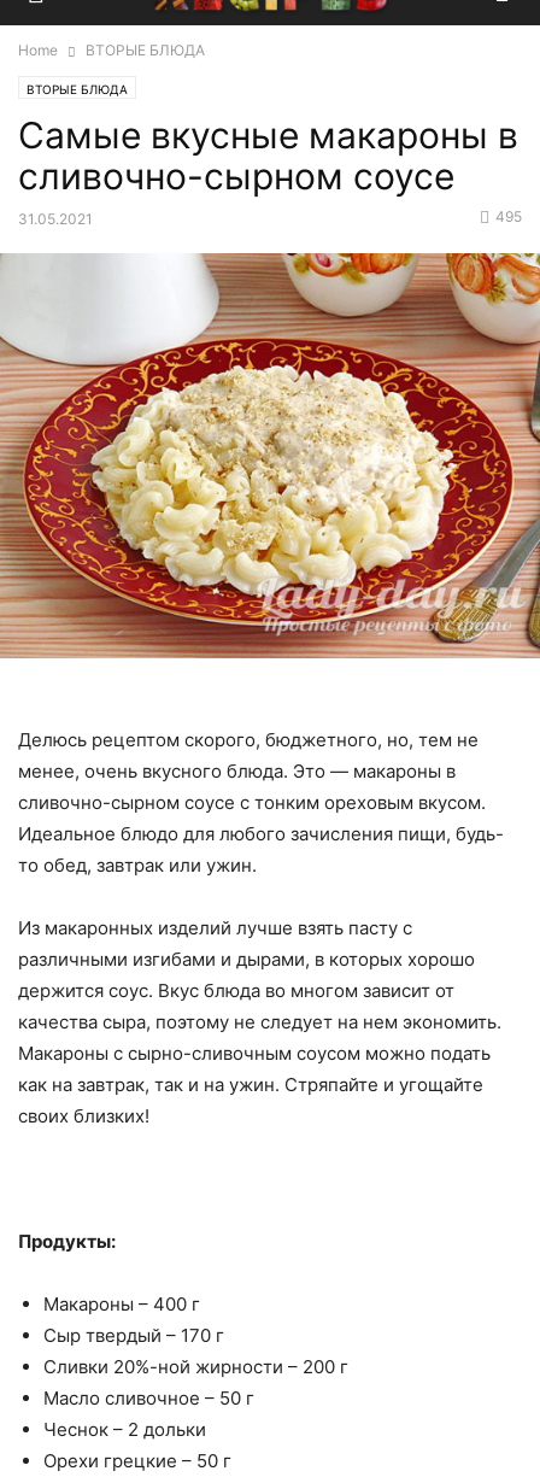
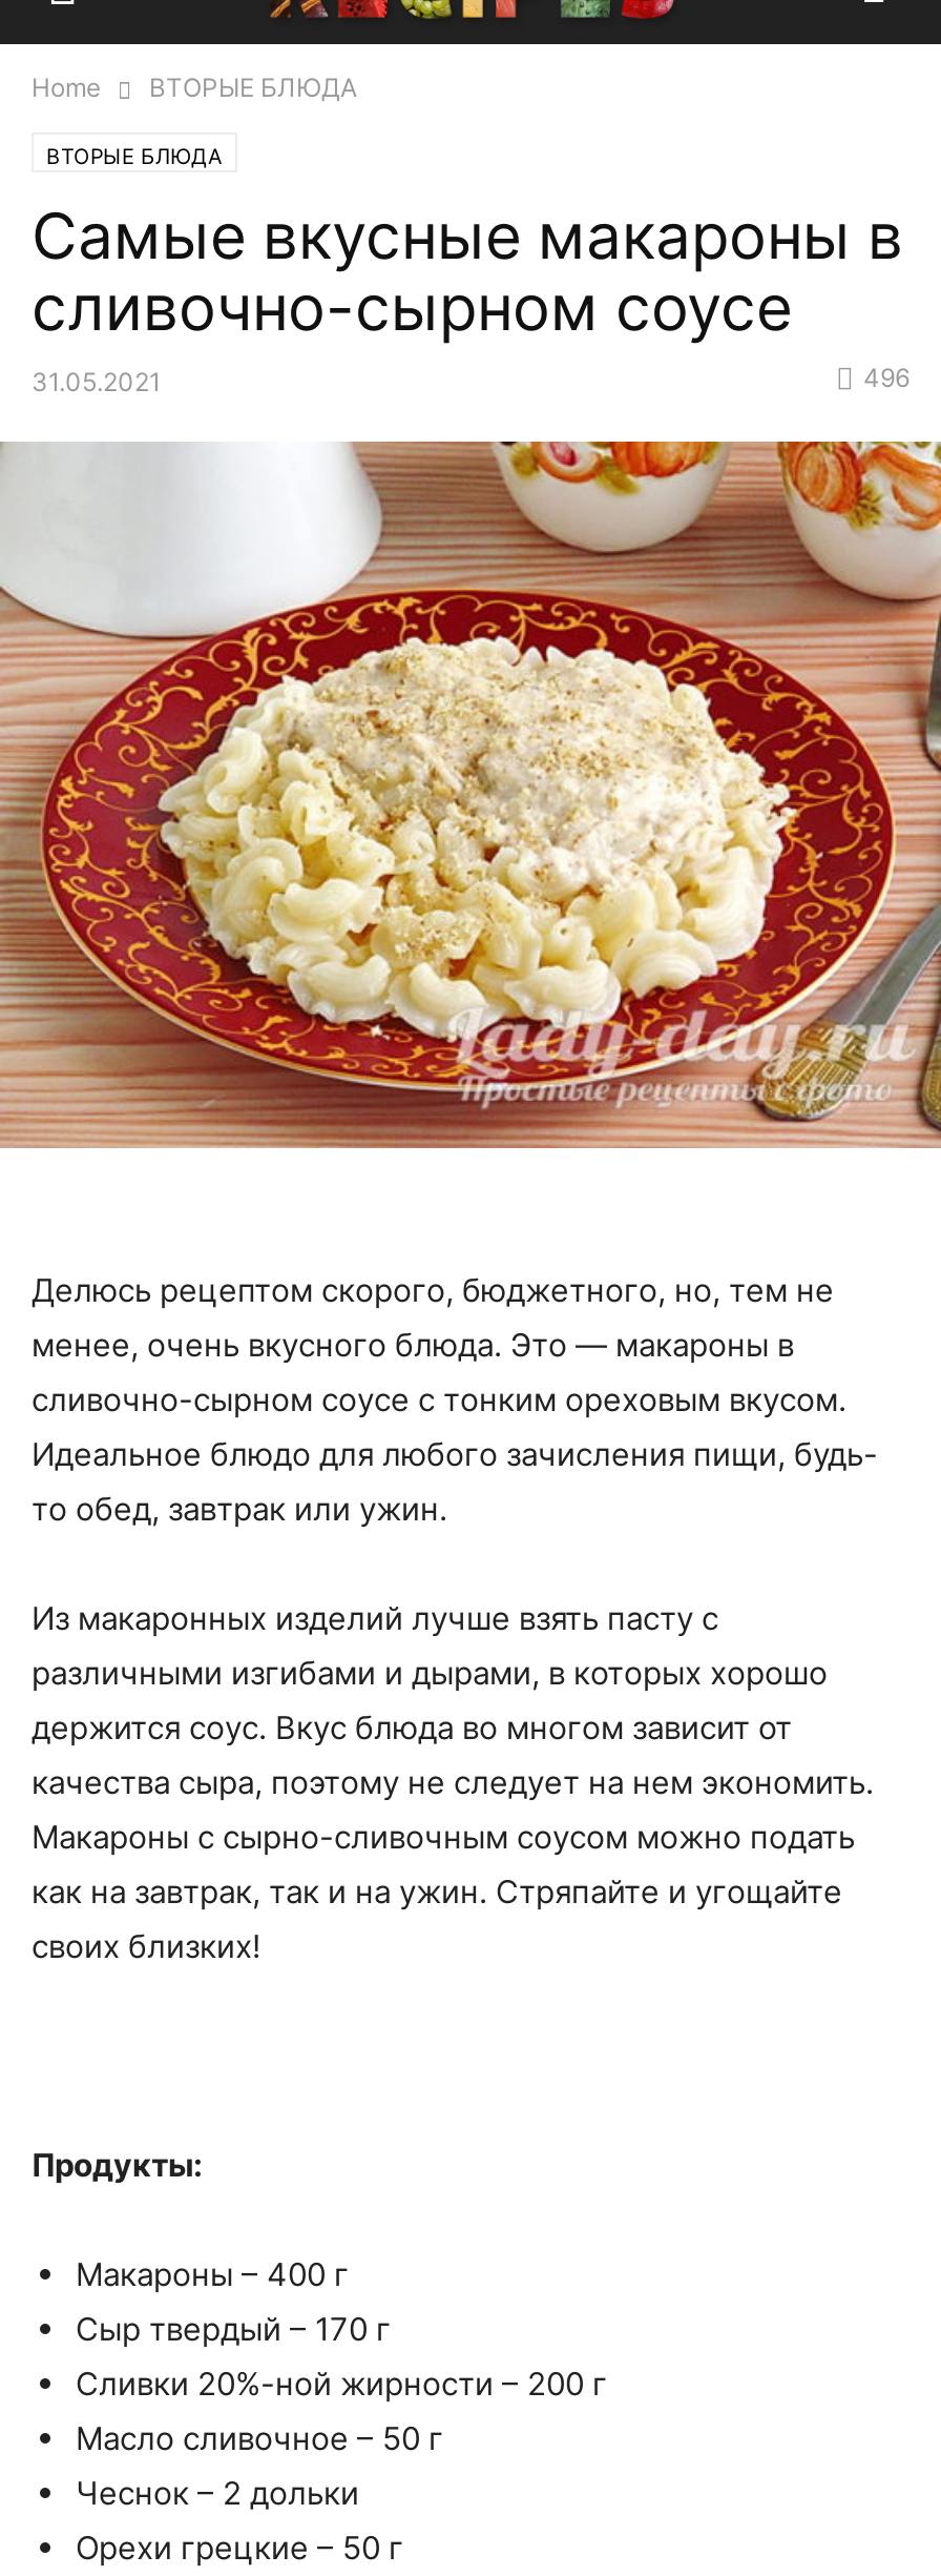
[495,207,522,225] 495 -> [863,362,909,393] 496

